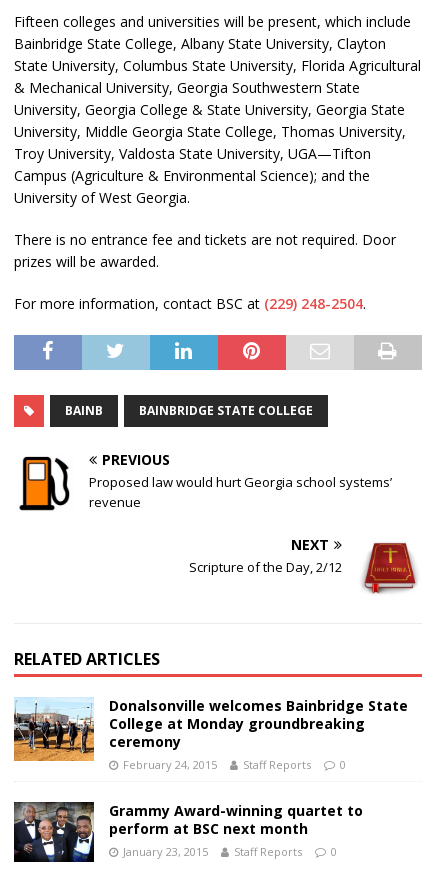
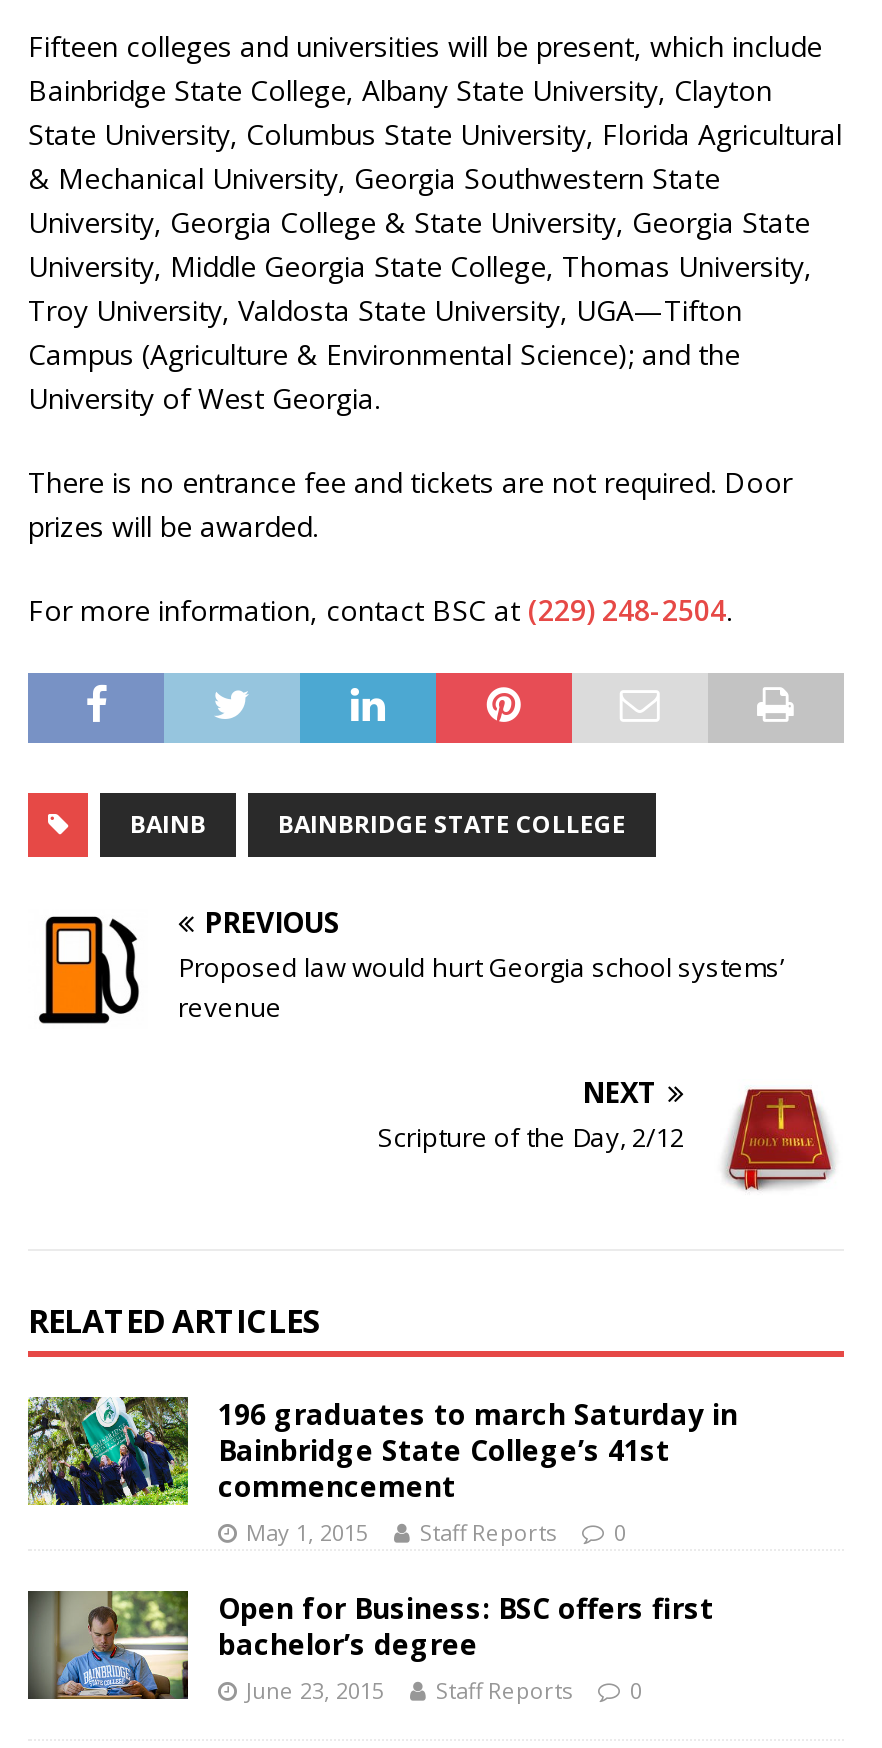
[13,696,408,772] [image] | Donalsonville welcomes Bainbridge State | College at Monday groundbreaking | ceremony | February 24, 2015 -> [26,1395,738,1548] [image] | 196 graduates to march Saturday in | Bainbridge State College’s 41st | commencement | May 1, 2015
[13,801,363,863] [image] | Grammy Award-winning quartet to | perform at BSC next month | January 23, 2015 -> [28,1589,714,1713] [image] | Open for Business: BSC offers first | bachelor’s degree | June 23, 2015

